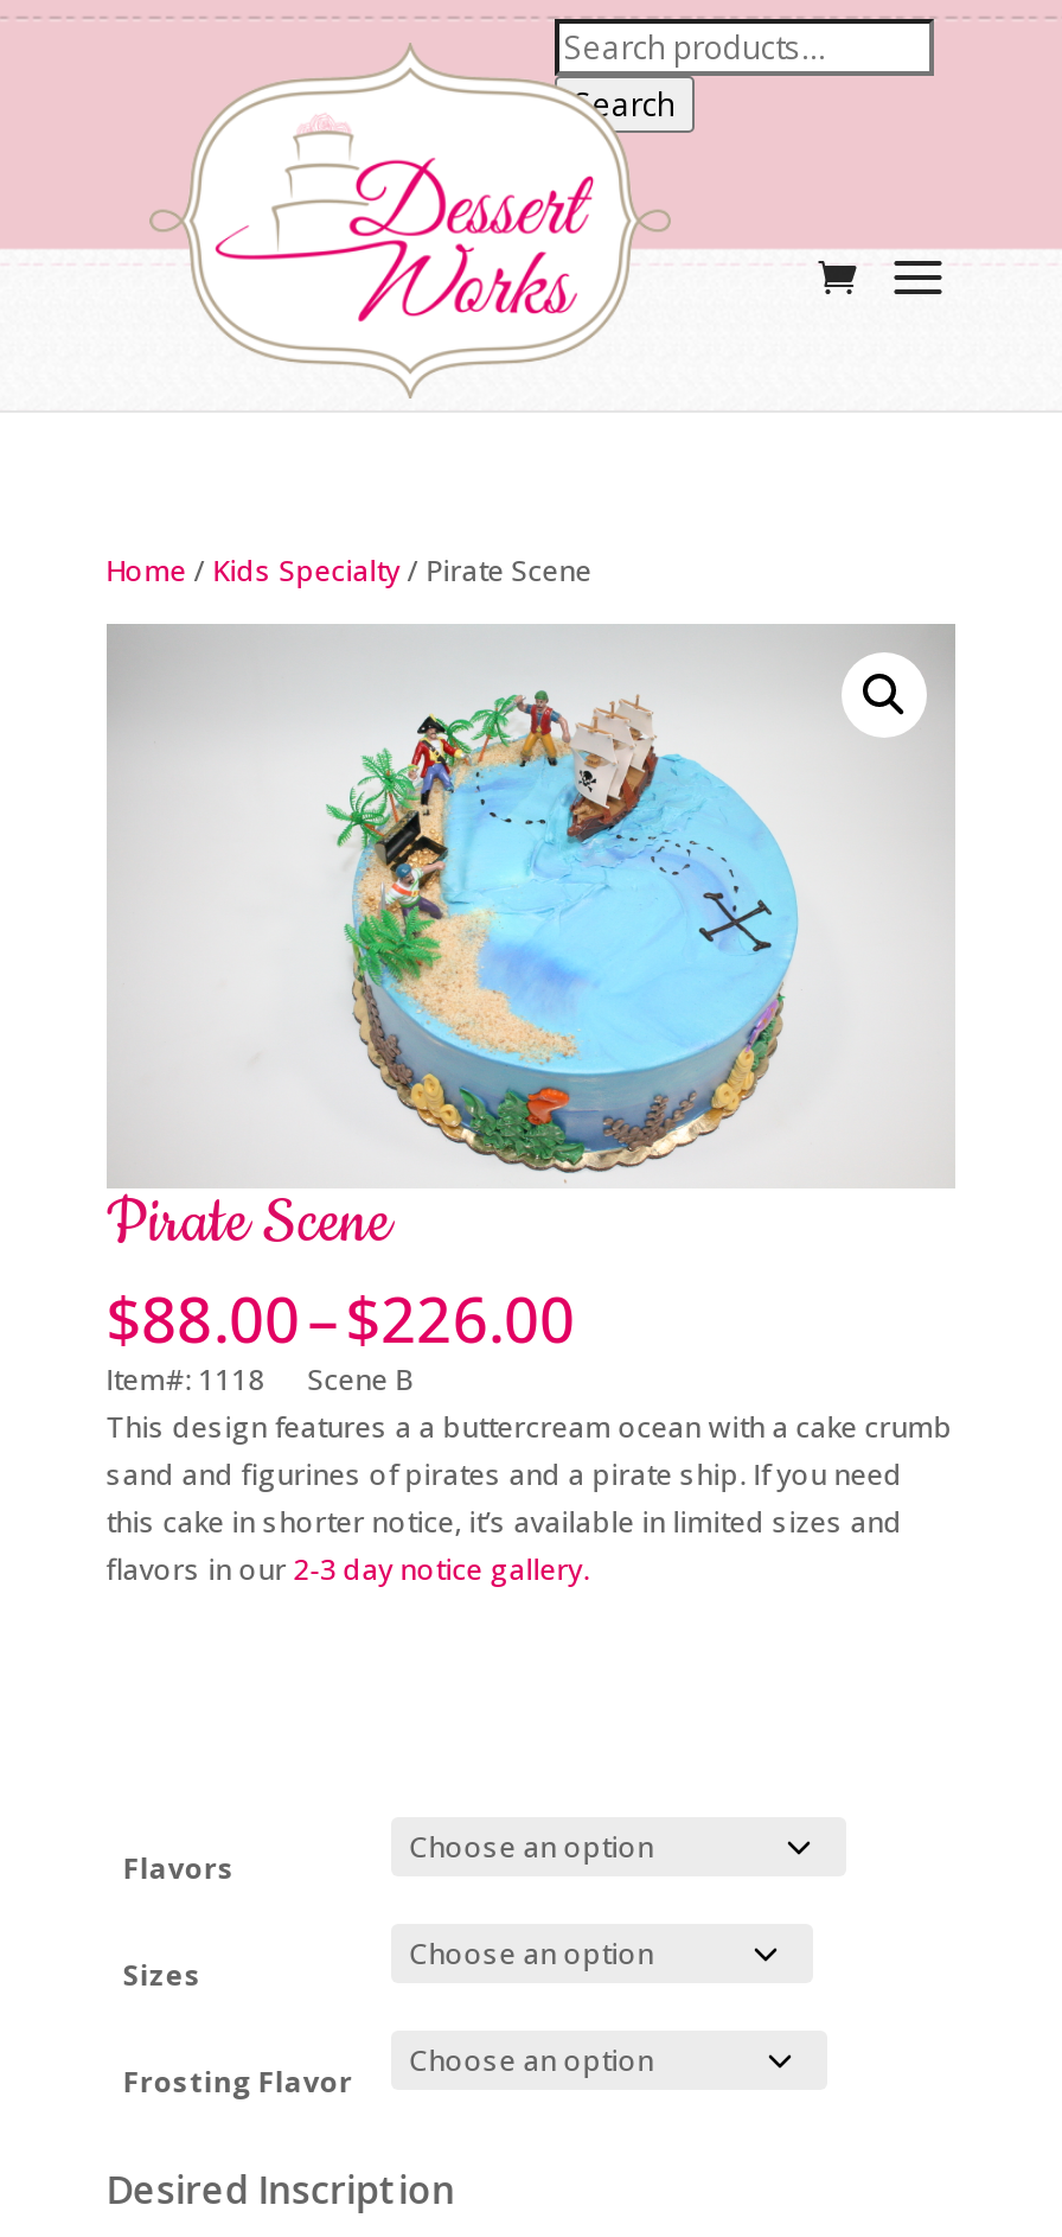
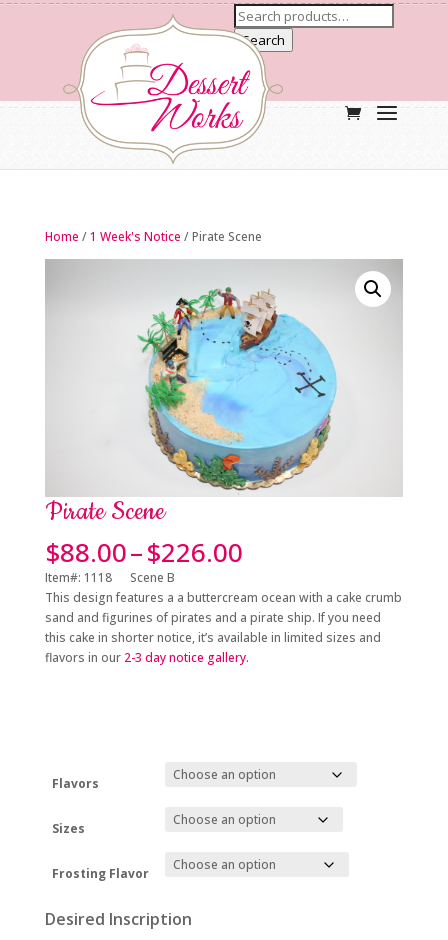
[106,550,592,591] Home / Kids Specialty / Pirate Scene -> [45,228,262,245] Home / 1 Week's Notice / Pirate Scene

